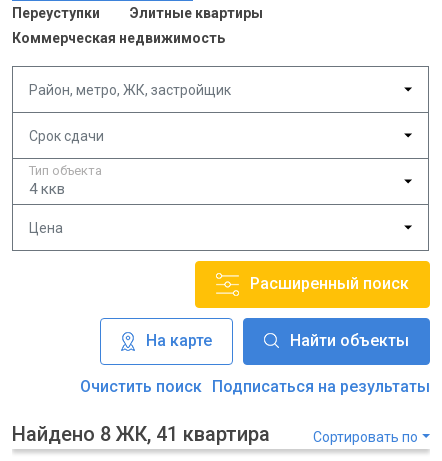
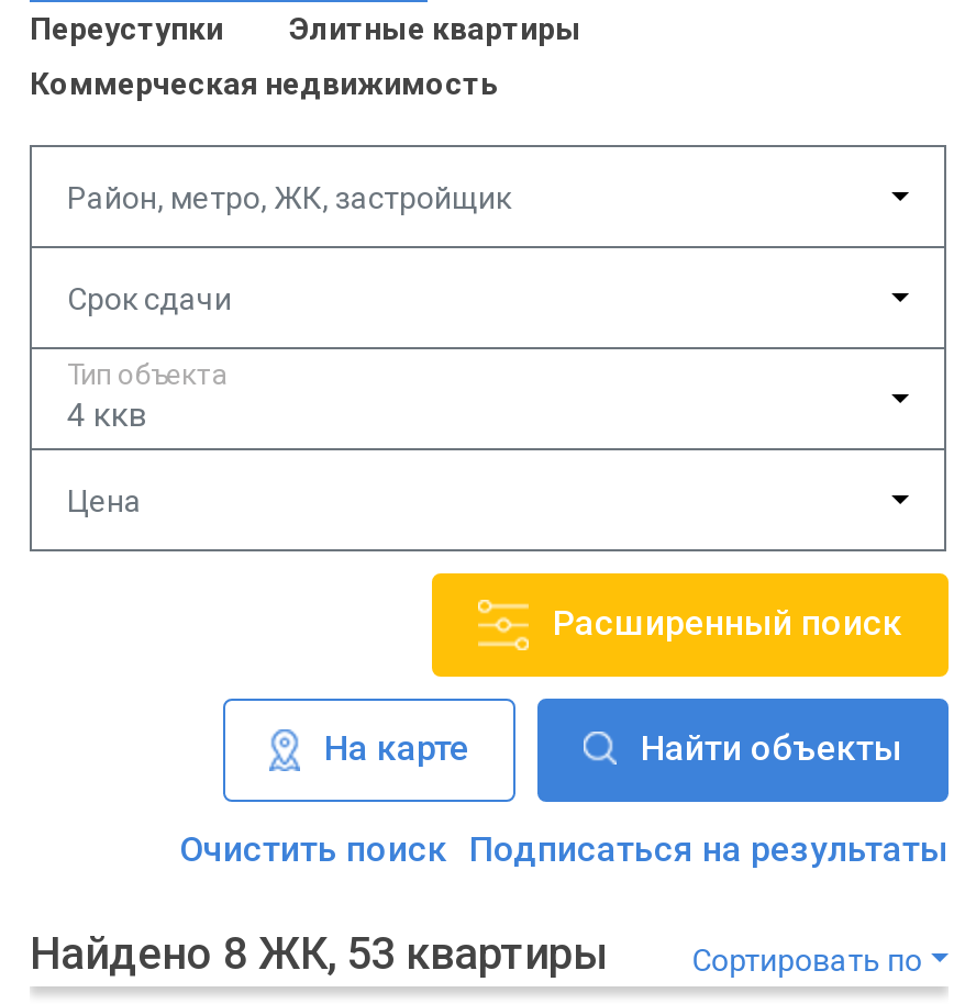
[12,422,270,446] Найдено 8 ЖК, 41 квартира -> [30,927,608,980] Найдено 8 ЖК, 53 квартиры

